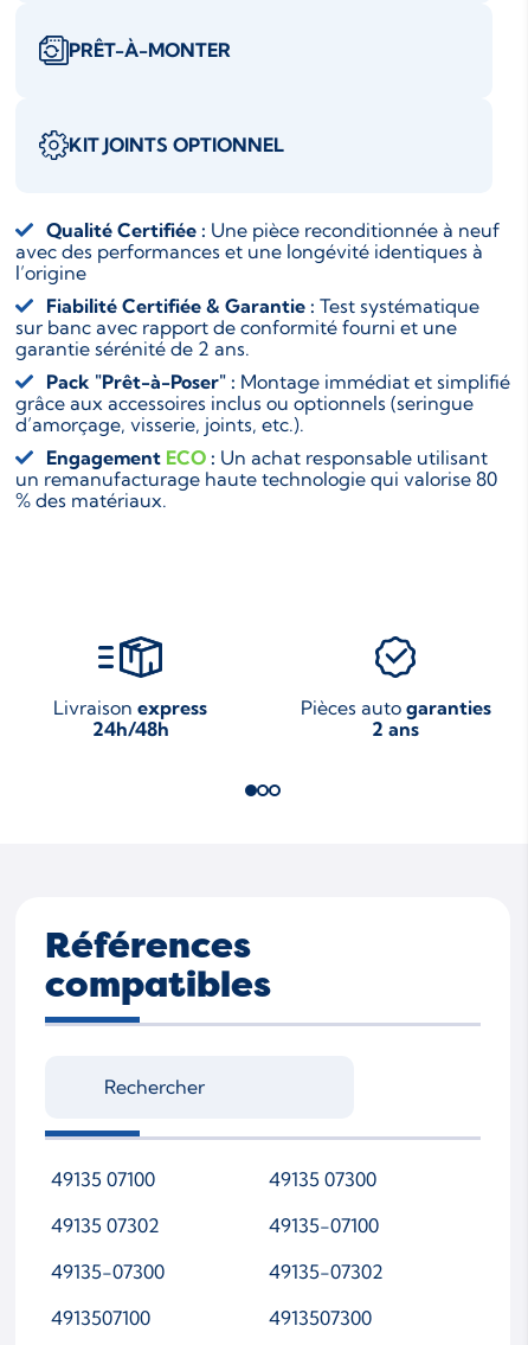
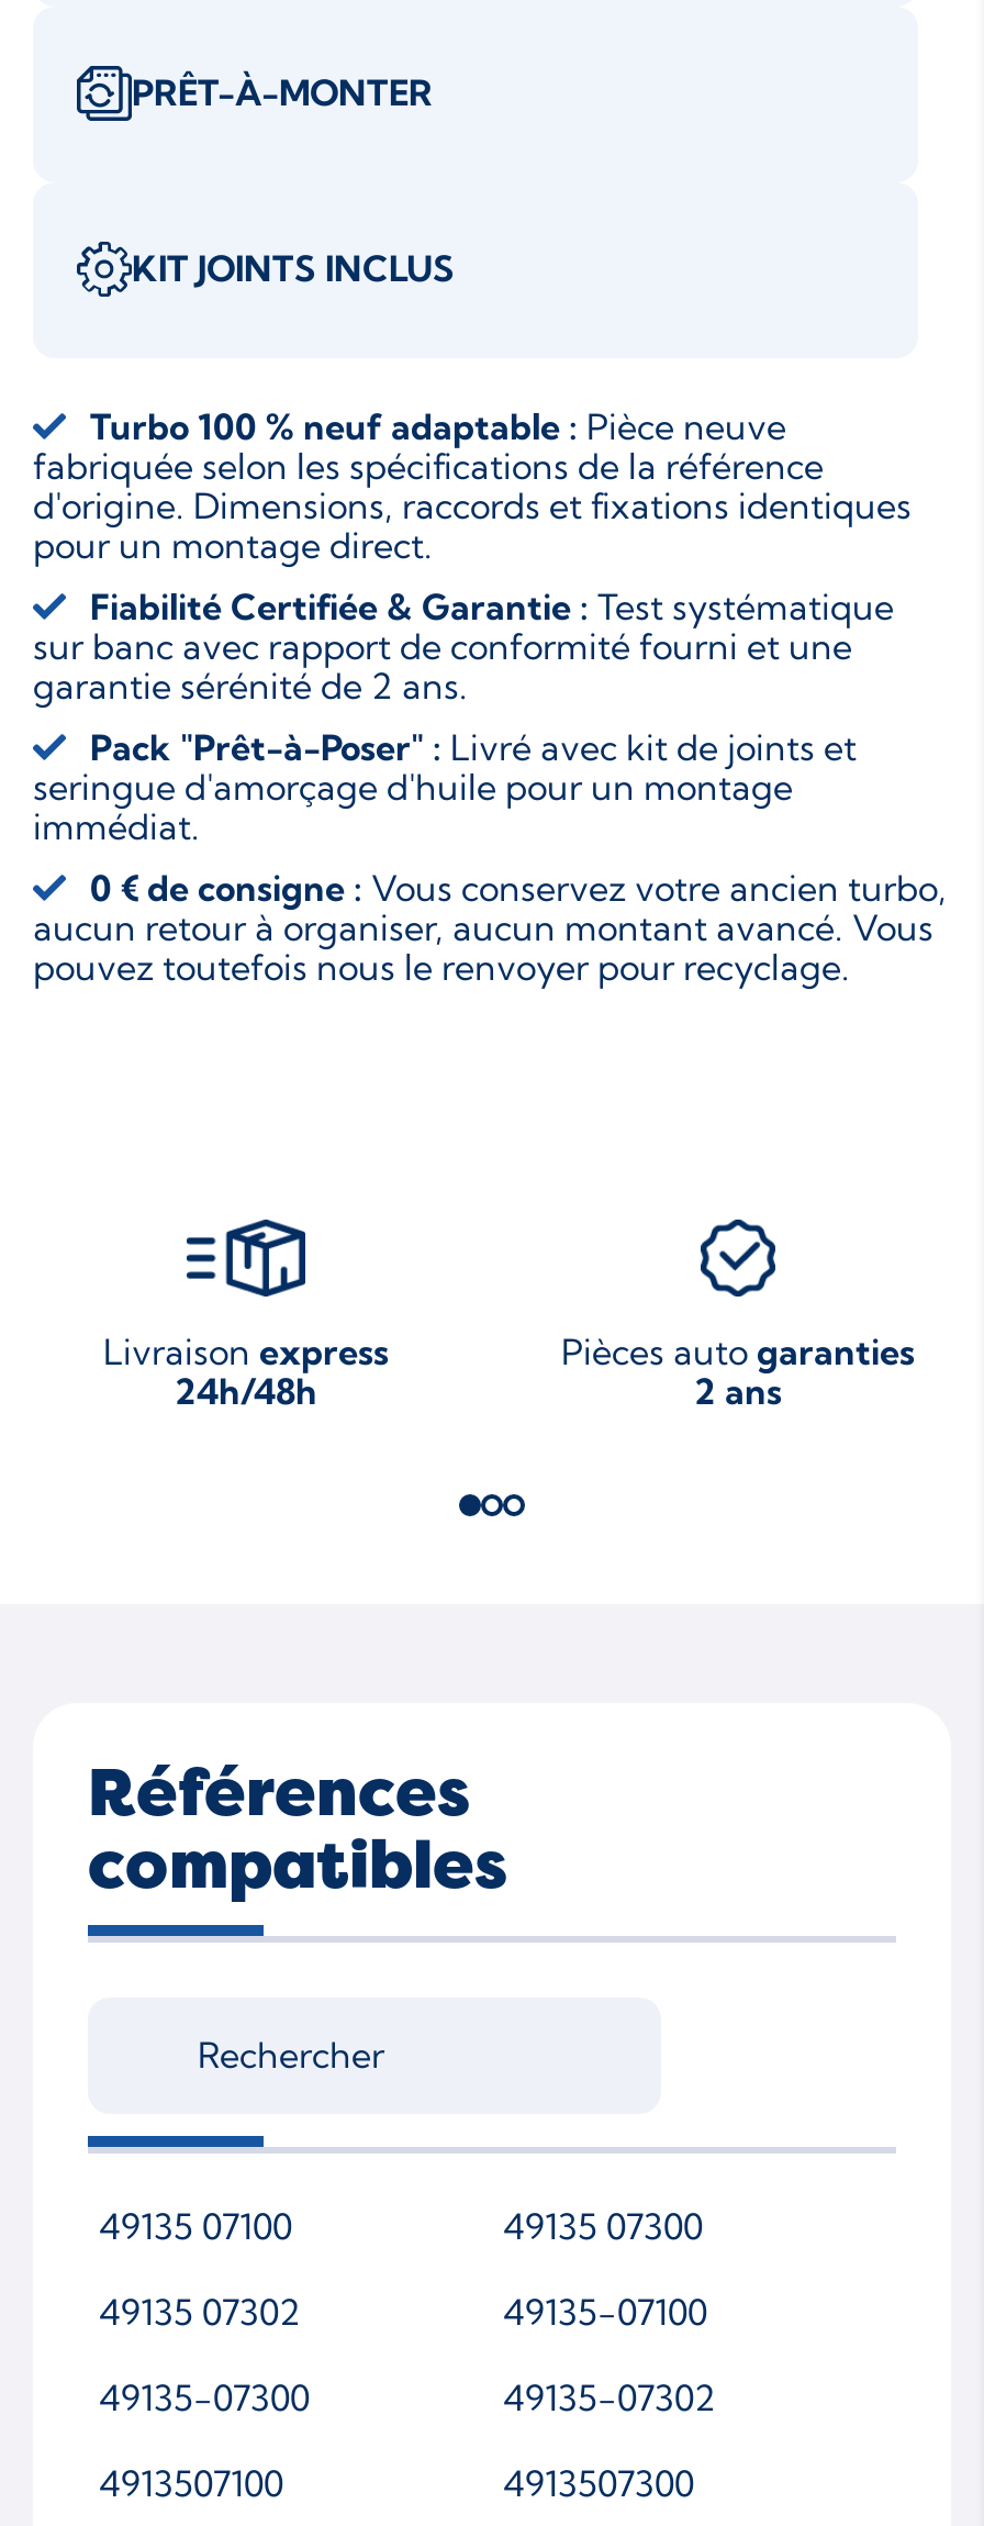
[69,133,284,157] KIT JOINTS OPTIONNEL -> [132,247,455,291] KIT JOINTS INCLUS
[15,218,500,284] Qualité Certifiée : Une pièce reconditionnée à neuf | avec des performances et une longévité identiques à | l’origine -> [33,404,912,567] Turbo 100 % neuf adaptable : Pièce neuve | fabriquée selon les spécifications de la référence | d'origine. Dimensions, raccords et fixations identiques | pour un montage direct.
[15,370,510,512] Pack "Prêt-à-Poser" : Montage immédiat et simplifié | grâce aux accessoires inclus ou optionnels (seringue | d’amorçage, visserie, joints, etc.). | Engagement ECO: Un achat responsable utilisant | un remanufacturage haute technologie qui valorise 80 | % des matériaux. -> [33,725,947,989] Pack "Prêt-à-Poser" : Livré avec kit de joints et | seringue d'amorçage d'huile pour un montage | immédiat. | 0 € de consigne : Vous conservez votre ancien turbo, | aucun retour à organiser, aucun montant avancé. Vous | pouvez toutefois nous le renvoyer pour recyclage.

